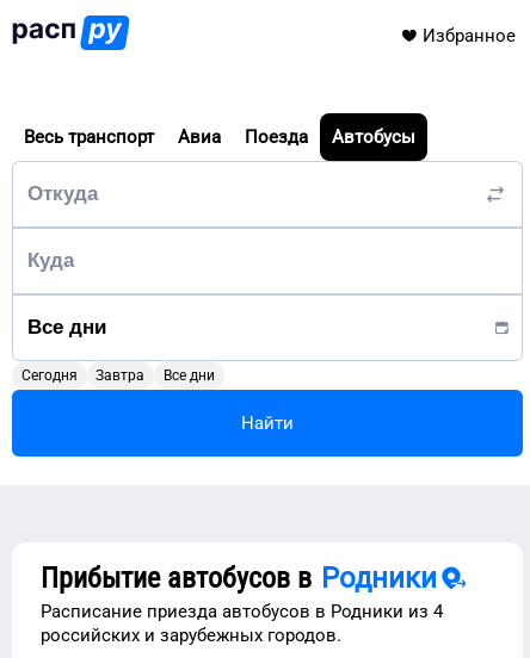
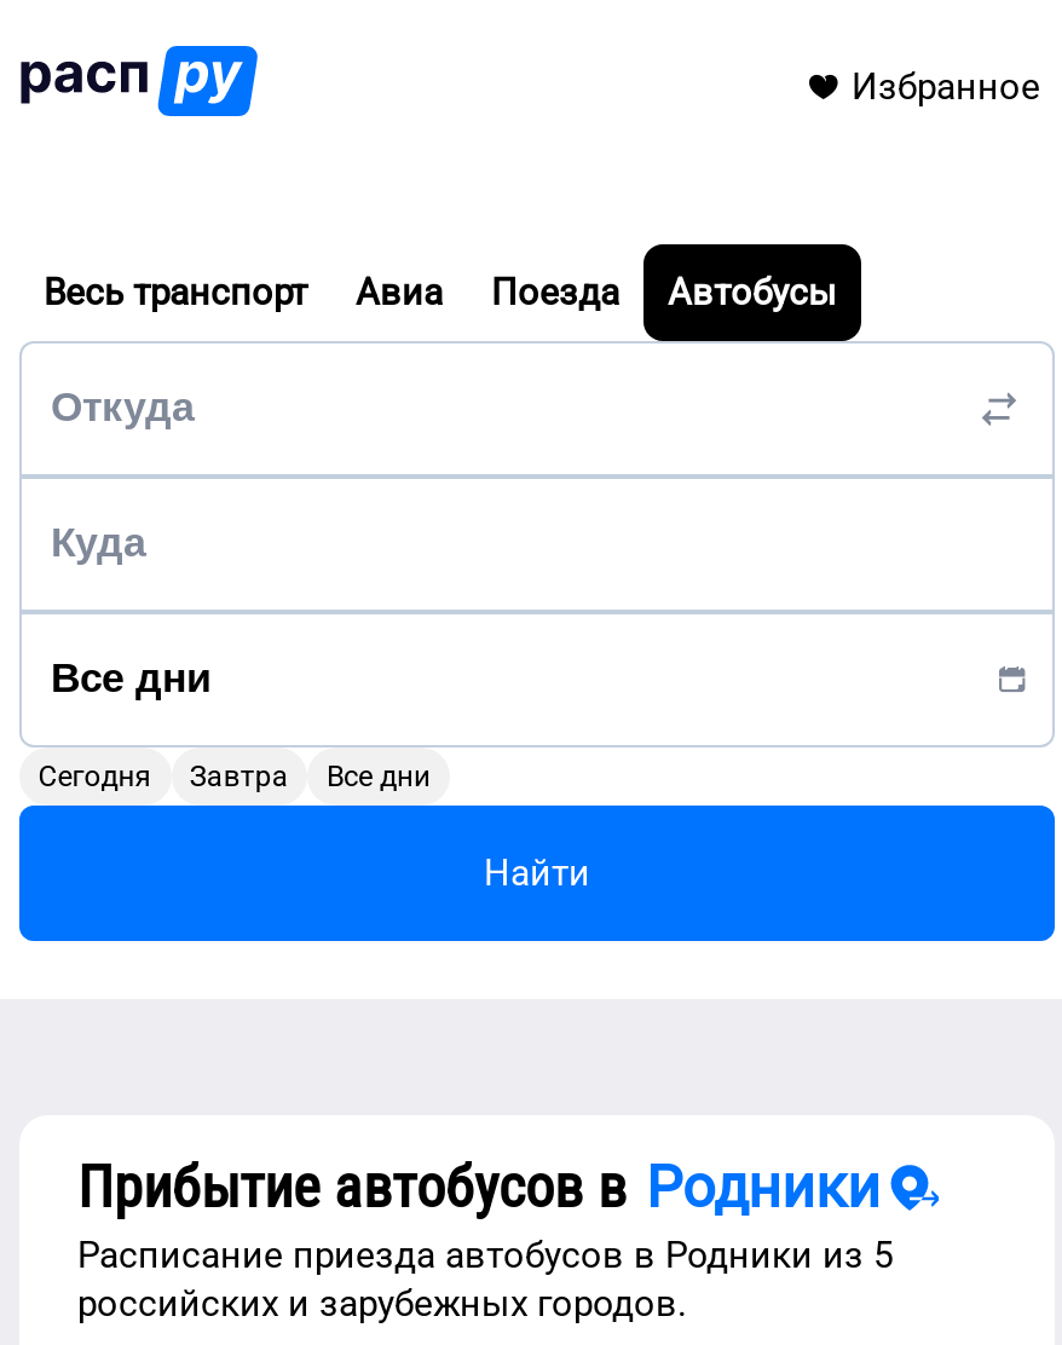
[41,601,443,622] Расписание приезда автобусов в Родники из 4 -> [77,1234,893,1277] Расписание приезда автобусов в Родники из 5

